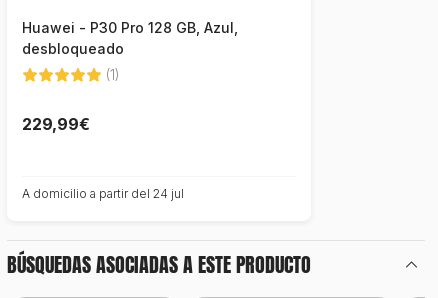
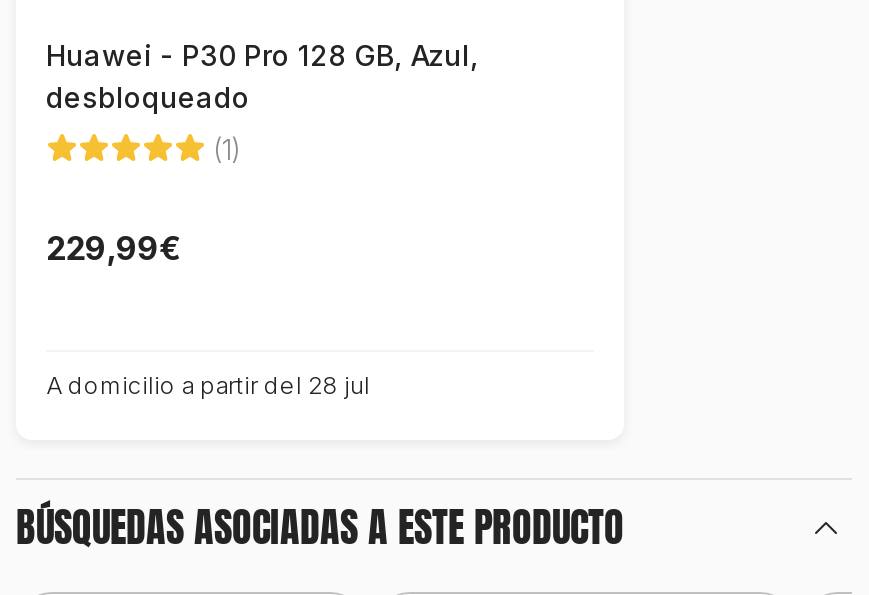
[22,186,184,201] A domicilio a partir del 24 jul -> [46,371,370,401] A domicilio a partir del 28 jul

